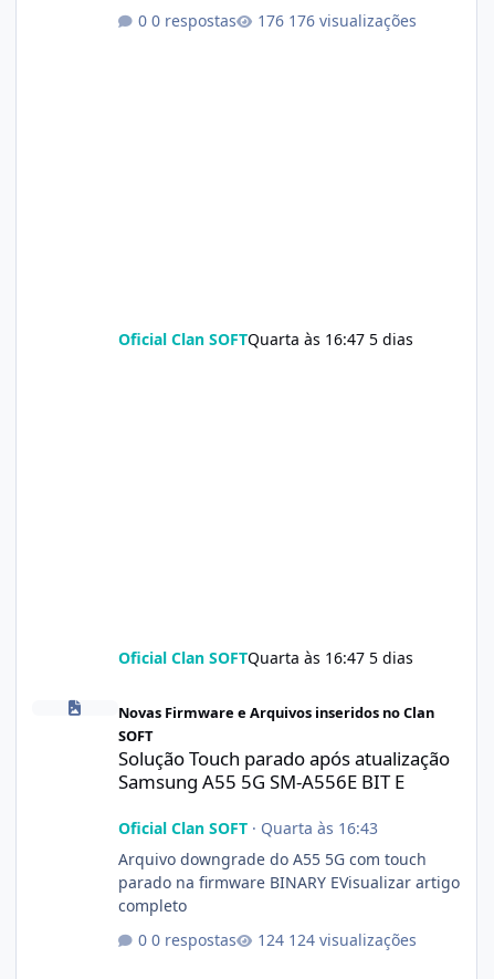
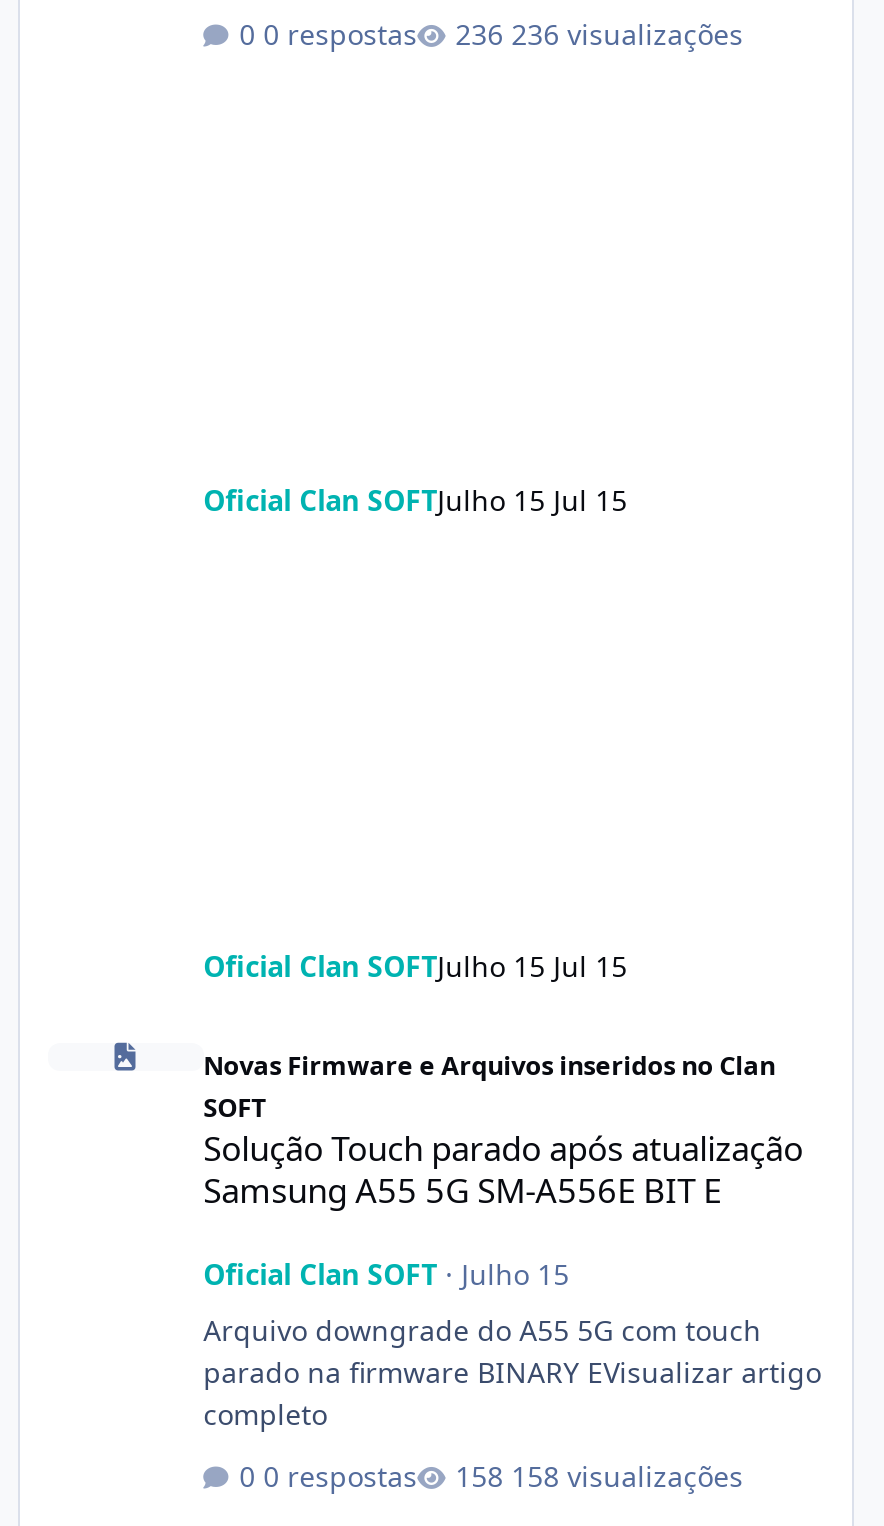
[288,10,416,31] 176 visualizações -> [511,15,743,53] 236 visualizações
[118,328,413,349] Oficial Clan SOFTQuarta às 16:47 5 dias -> [203,481,627,519] Oficial Clan SOFTJulho 15 Jul 15
[118,647,413,668] Oficial Clan SOFTQuarta às 16:47 5 dias -> [203,947,627,985] Oficial Clan SOFTJulho 15 Jul 15
[118,817,378,838] Oficial Clan SOFT · Quarta às 16:43 -> [203,1255,569,1293] Oficial Clan SOFT · Julho 15
[288,930,416,951] 124 visualizações -> [511,1458,743,1496] 158 visualizações

